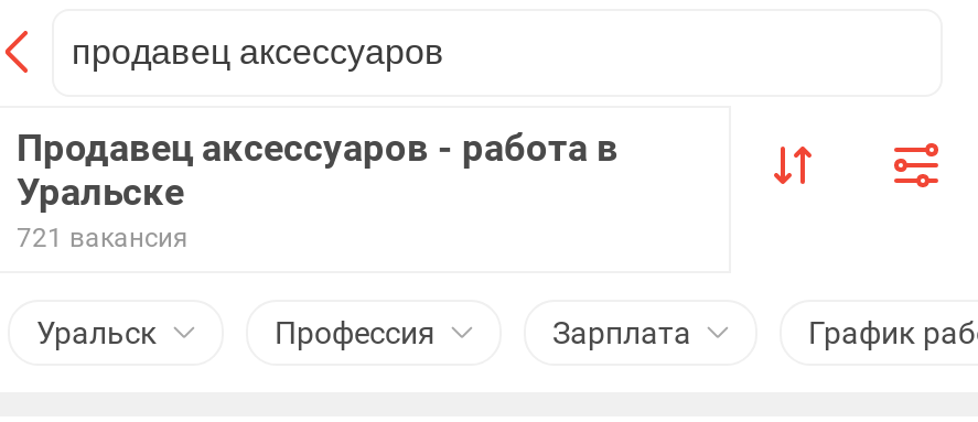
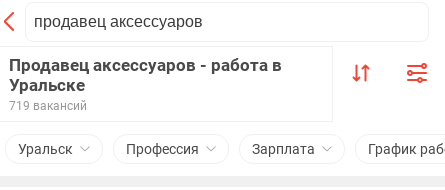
[17,223,189,253] 721 вакансия -> [9,99,87,113] 719 вакансий

